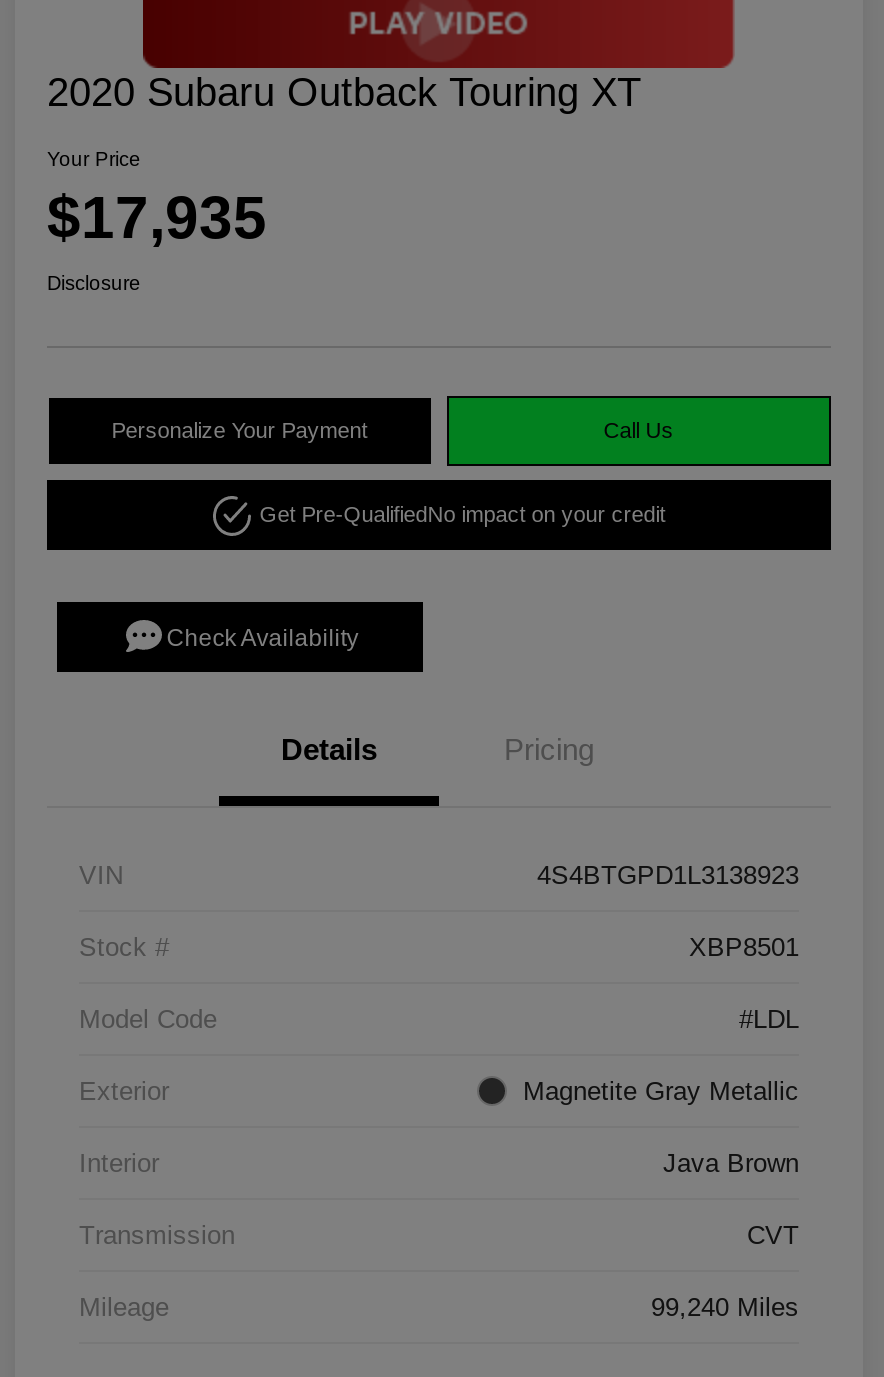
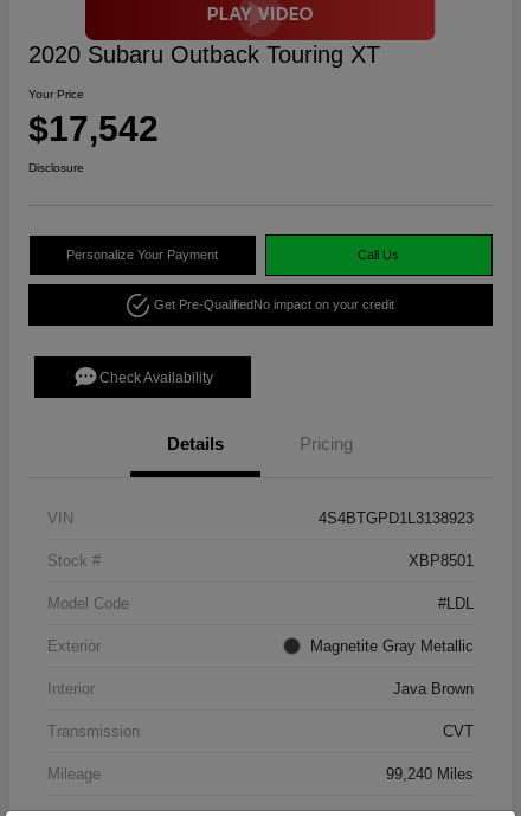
[47,185,267,251] $17,935 -> [28,109,159,149] $17,542

